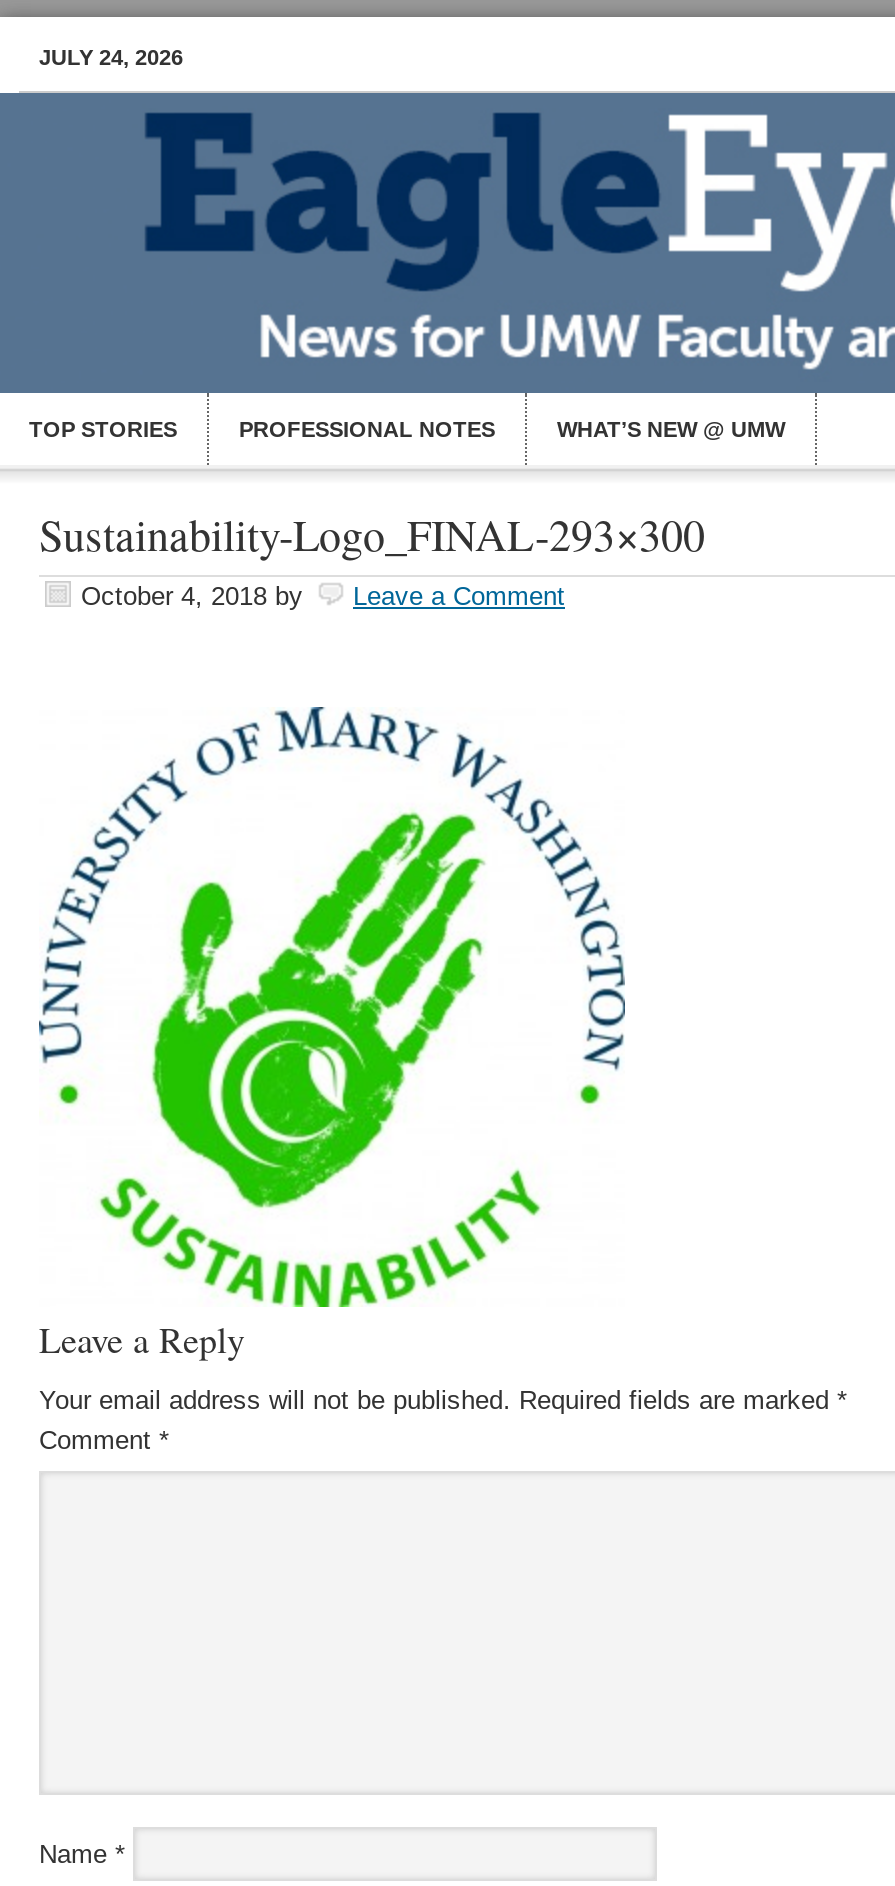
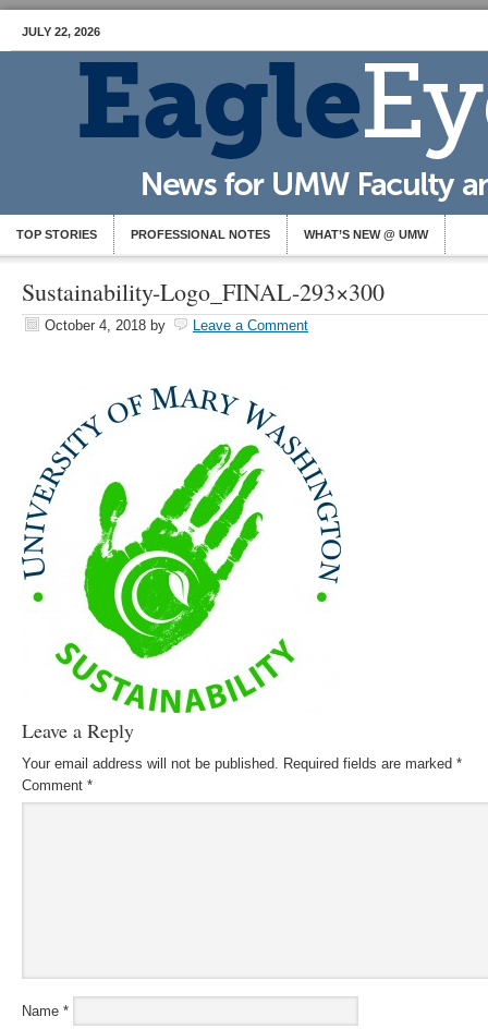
[39,45,183,69] JULY 24, 2026 -> [22,25,100,38] JULY 22, 2026

